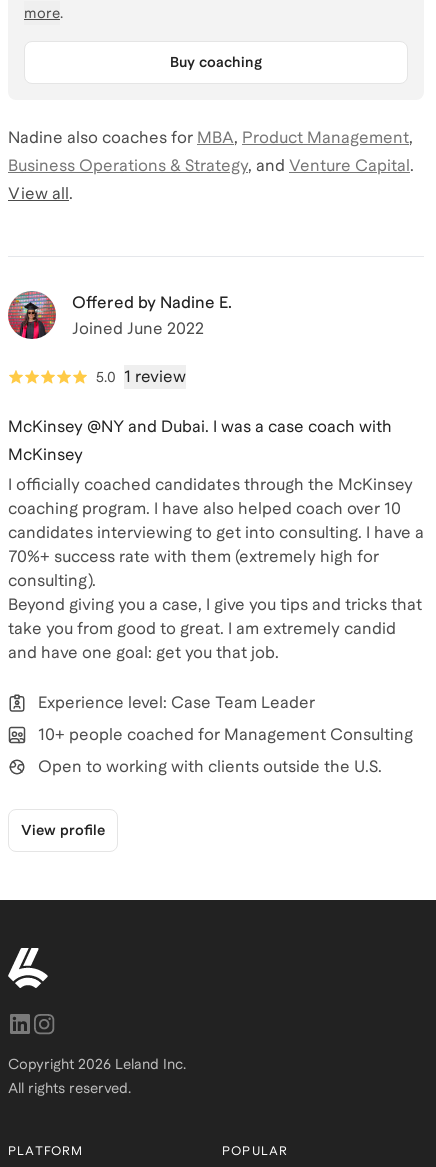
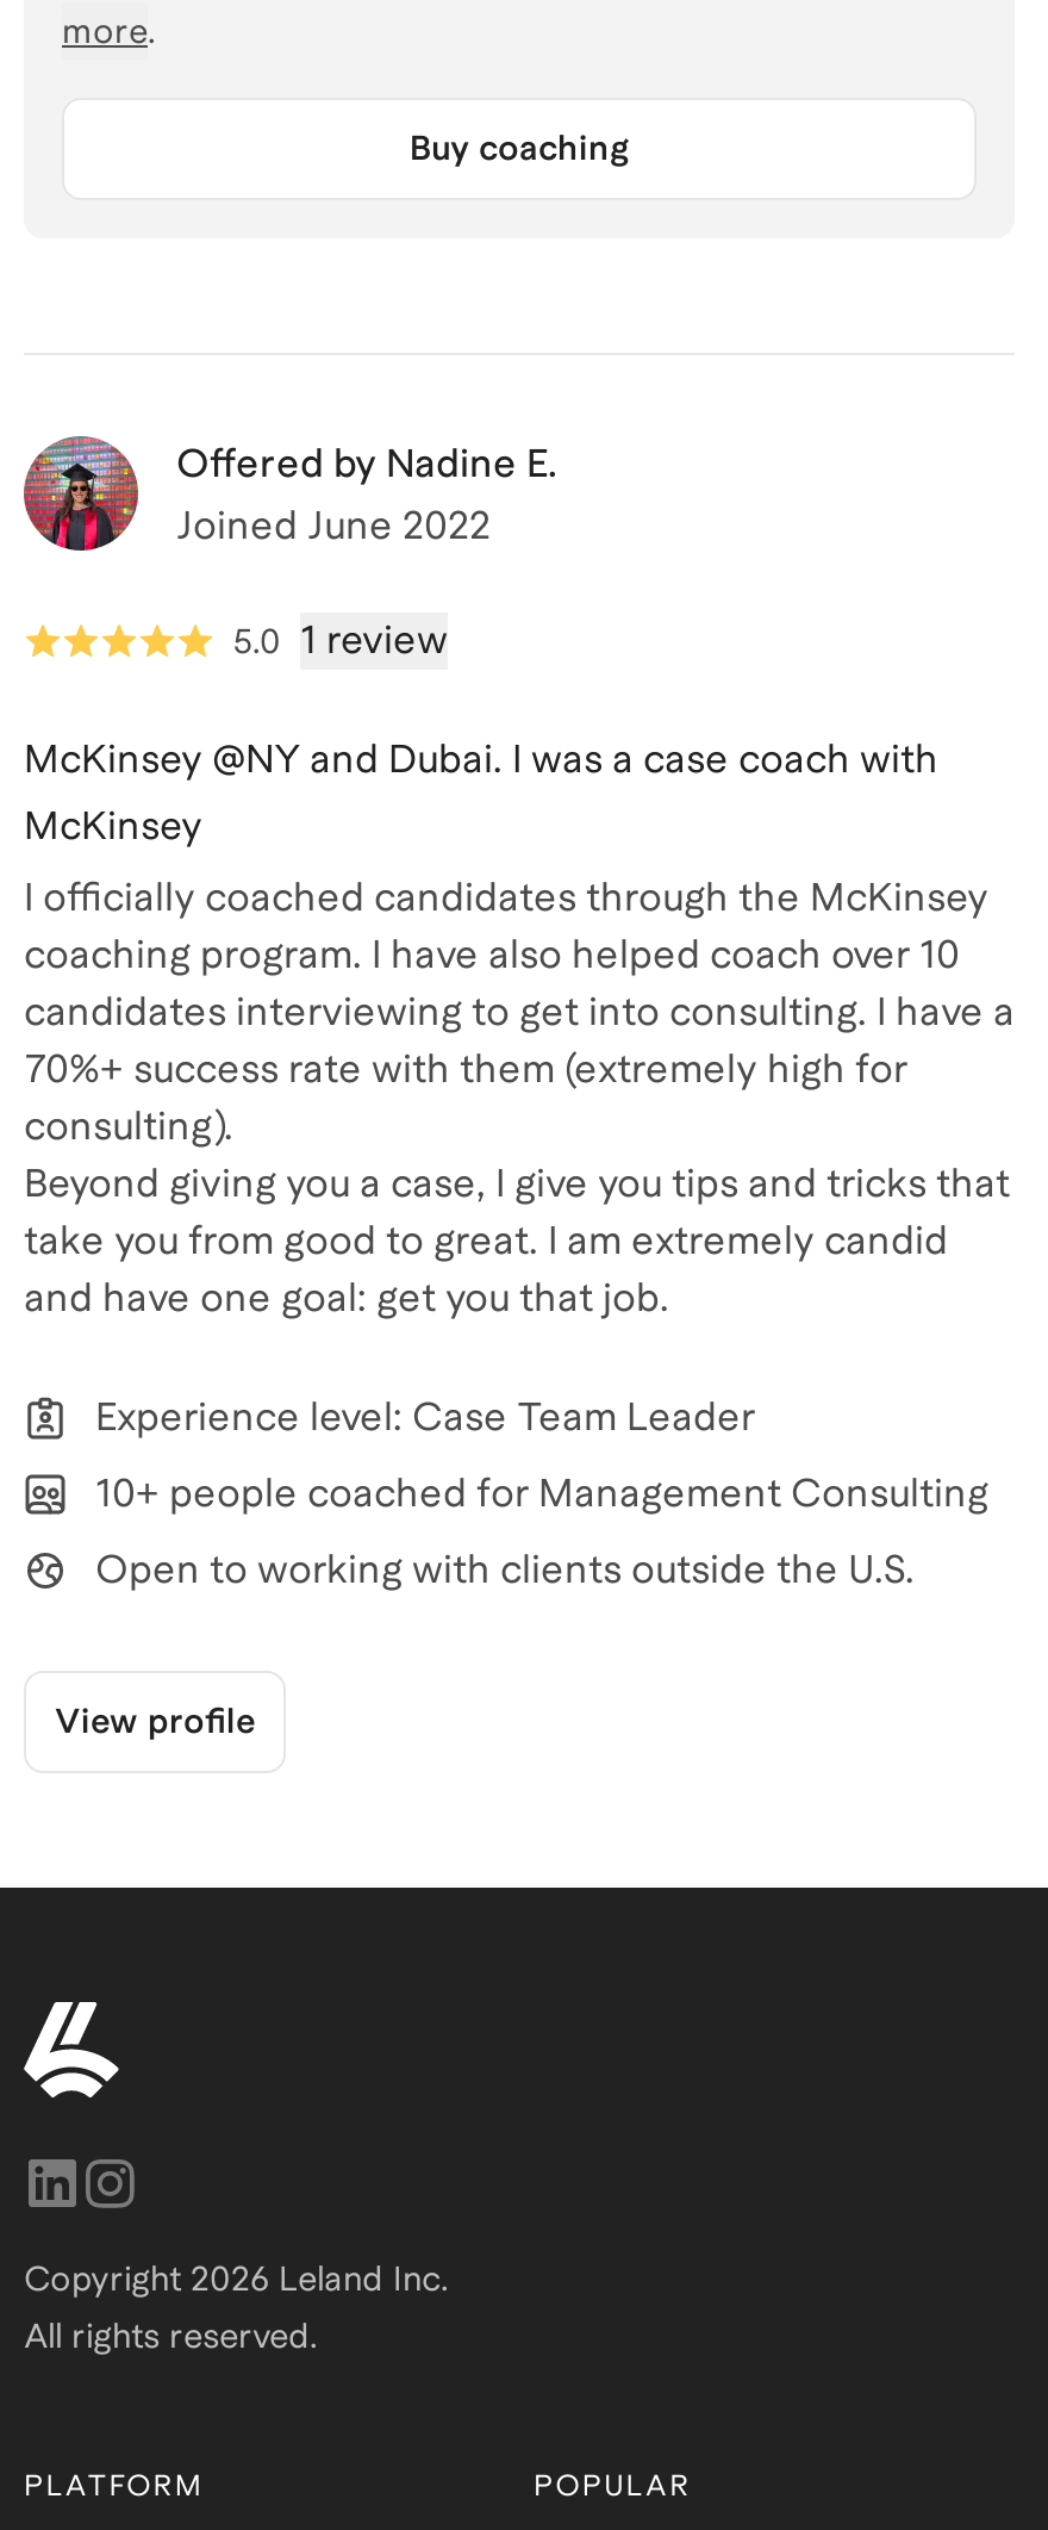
[8,128,414,203] Nadine also coaches for MBA, Product Management, | Business Operations & Strategy, and Venture Capital. | View all. -> none

